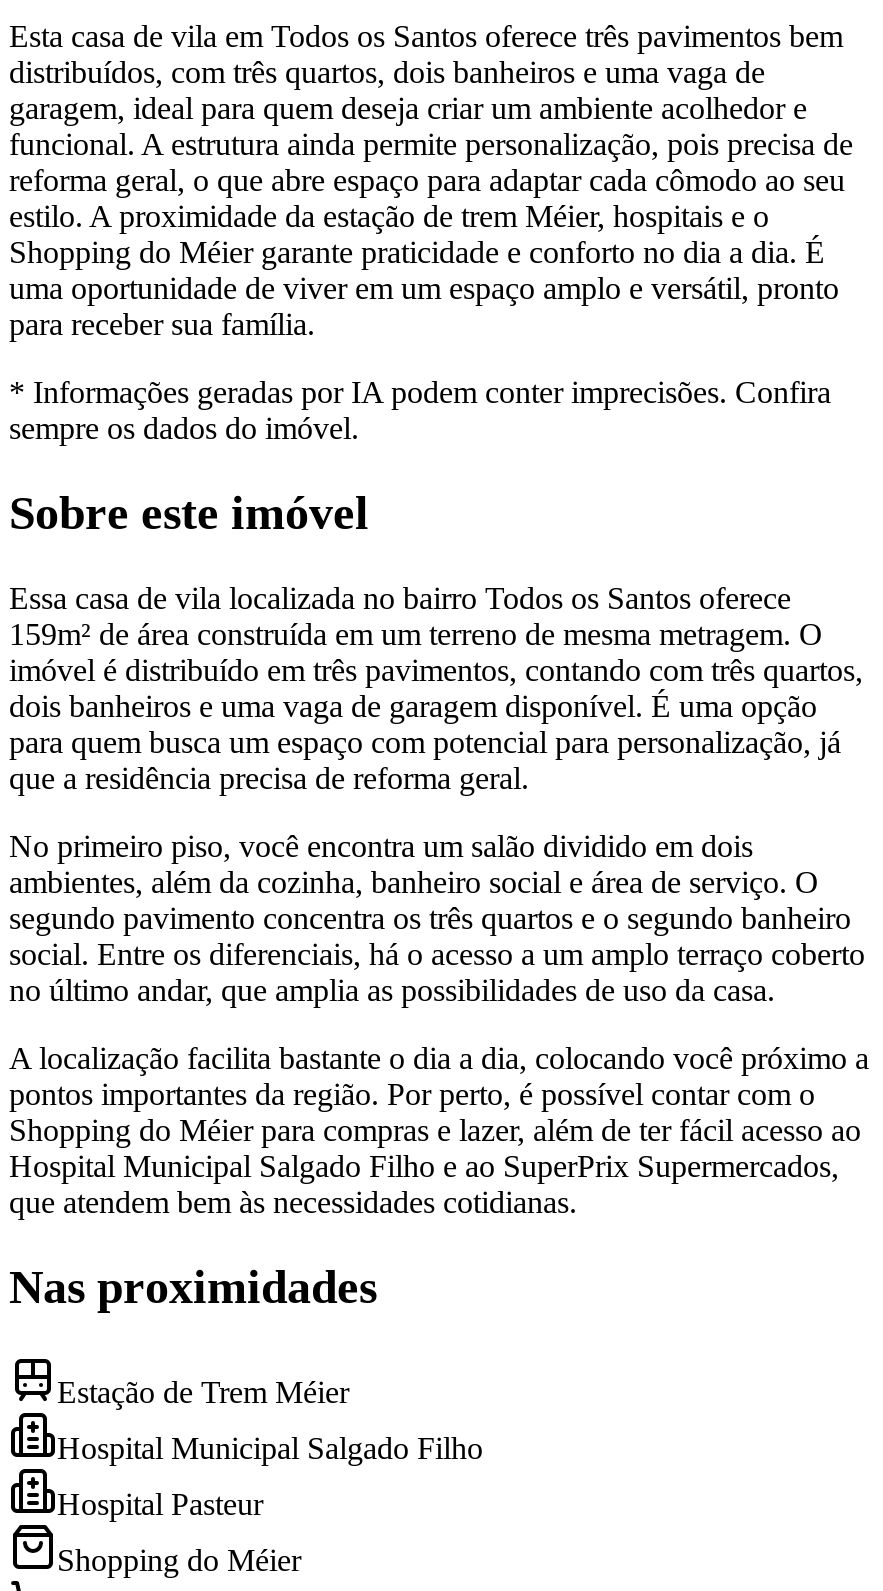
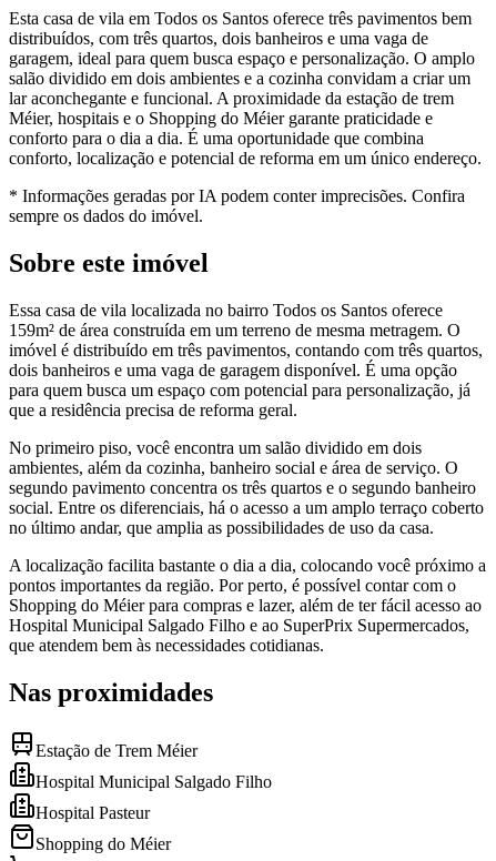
[9,92,853,342] garagem, ideal para quem deseja criar um ambiente acolhedor e | funcional. A estrutura ainda permite personalização, pois precisa de | reforma geral, o que abre espaço para adaptar cada cômodo ao seu | estilo. A proximidade da estação de trem Méier, hospitais e o | Shopping do Méier garante praticidade e conforto no dia a dia. É | uma oportunidade de viver em um espaço amplo e versátil, pronto | para receber sua família. -> [9,49,482,168] garagem, ideal para quem busca espaço e personalização. O amplo | salão dividido em dois ambientes e a cozinha convidam a criar um | lar aconchegante e funcional. A proximidade da estação de trem | Méier, hospitais e o Shopping do Méier garante praticidade e | conforto para o dia a dia. É uma oportunidade que combina | conforto, localização e potencial de reforma em um único endereço.

